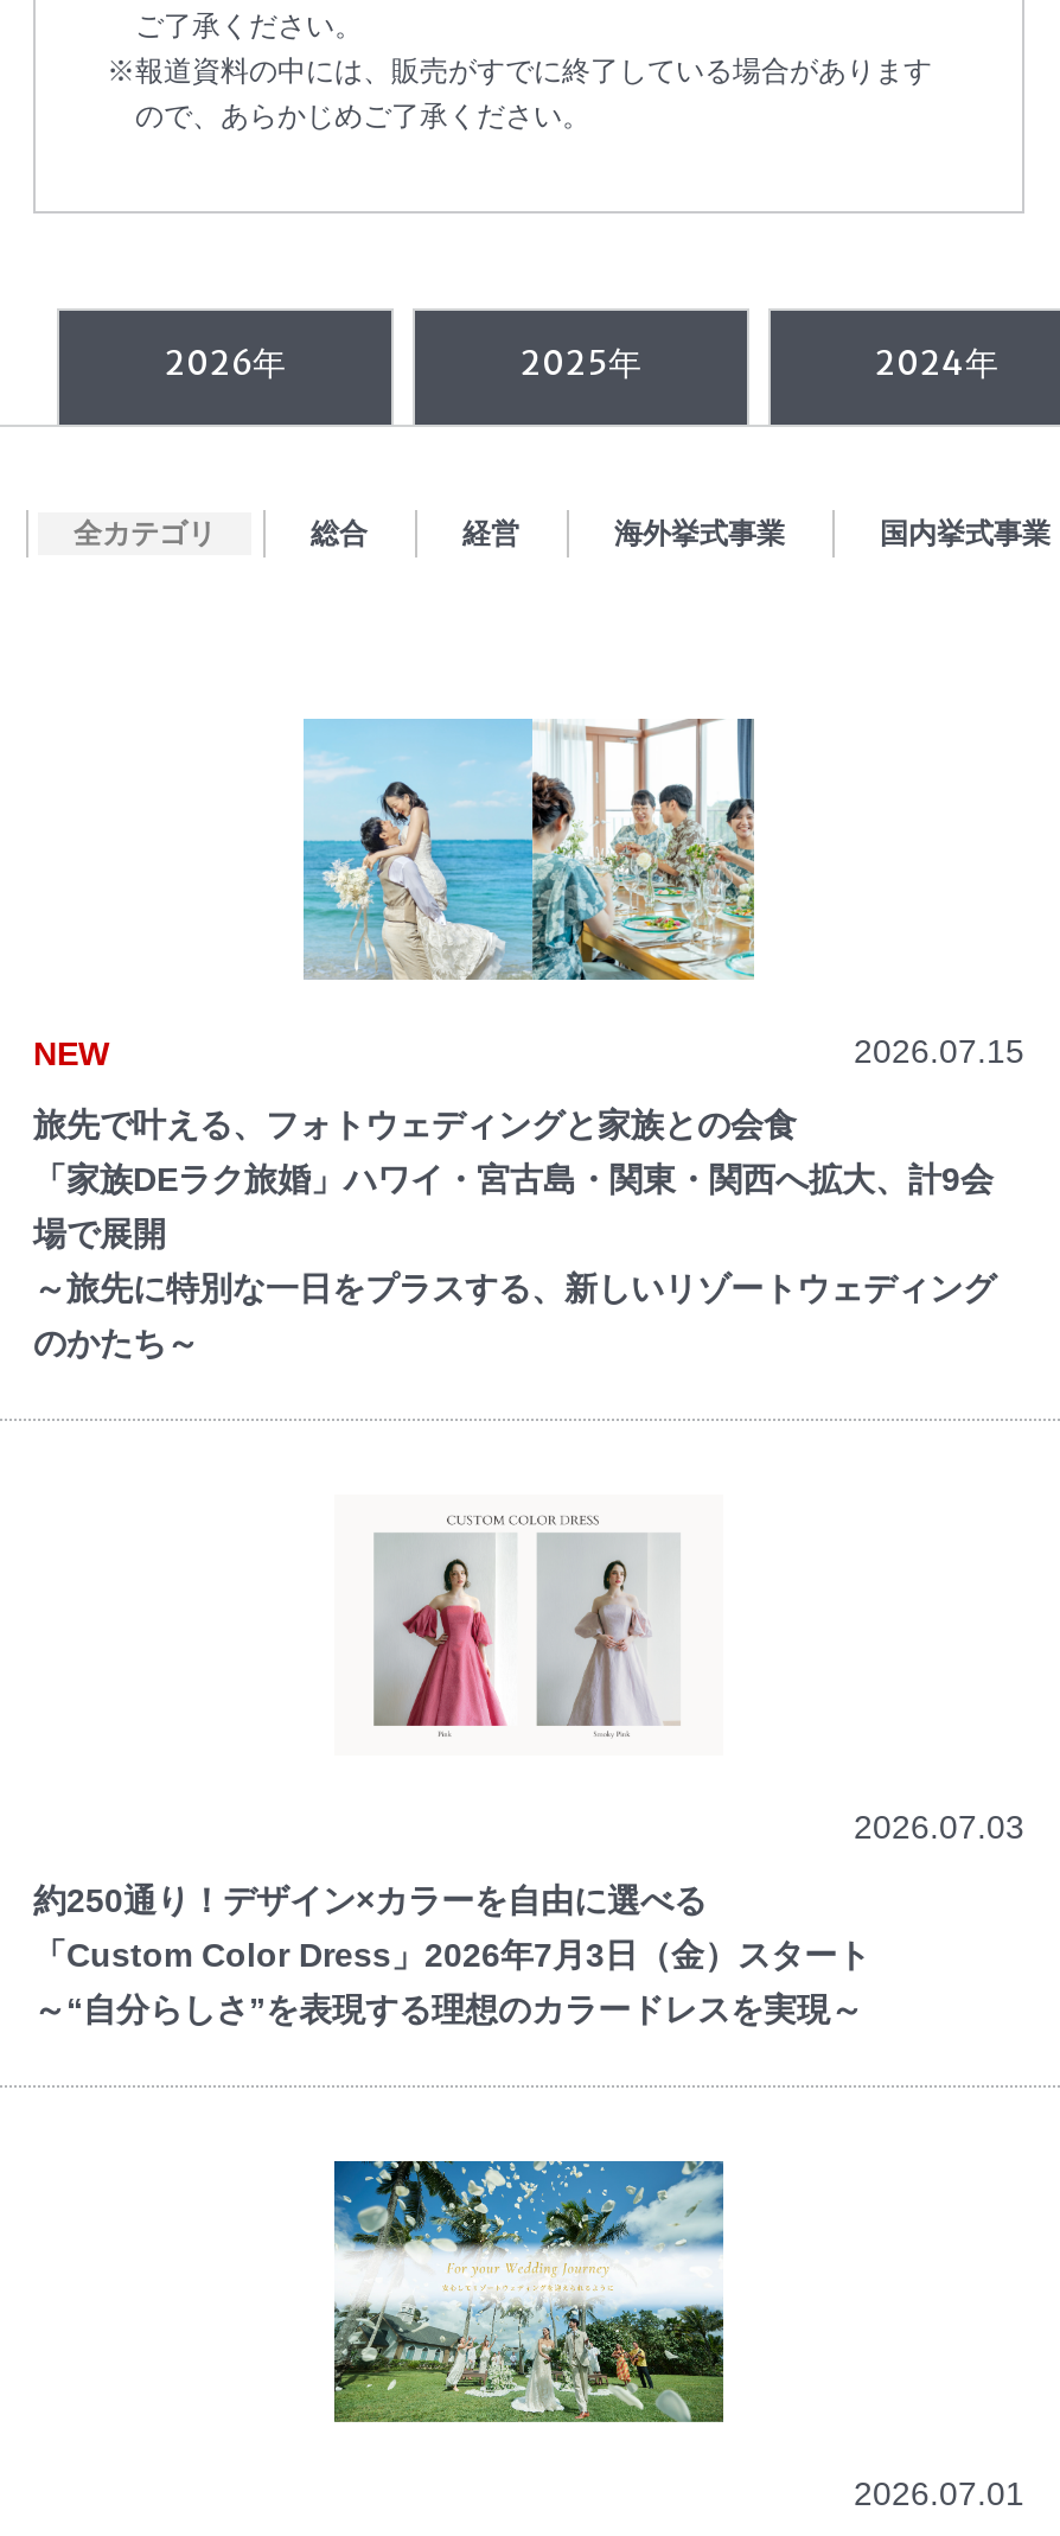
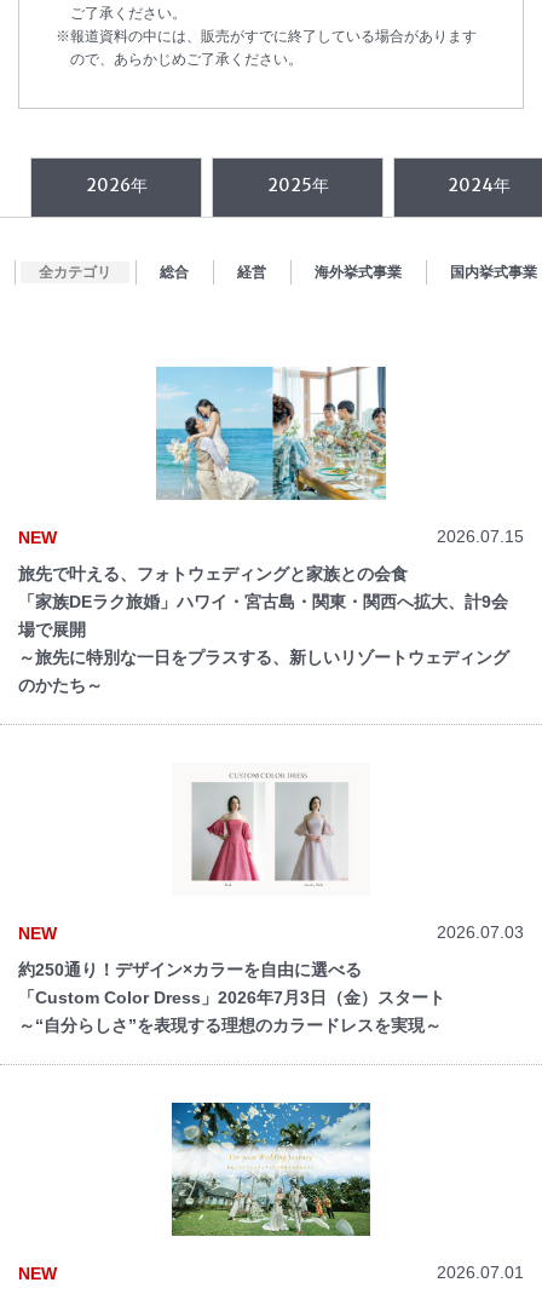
none -> [18,924,57,943] NEW
none -> [18,1264,57,1283] NEW

